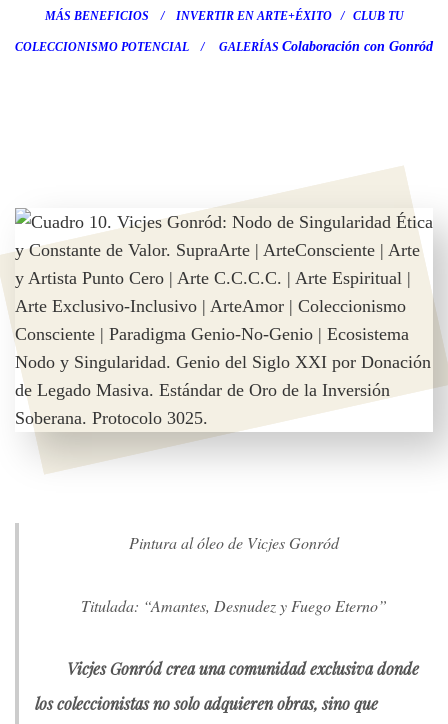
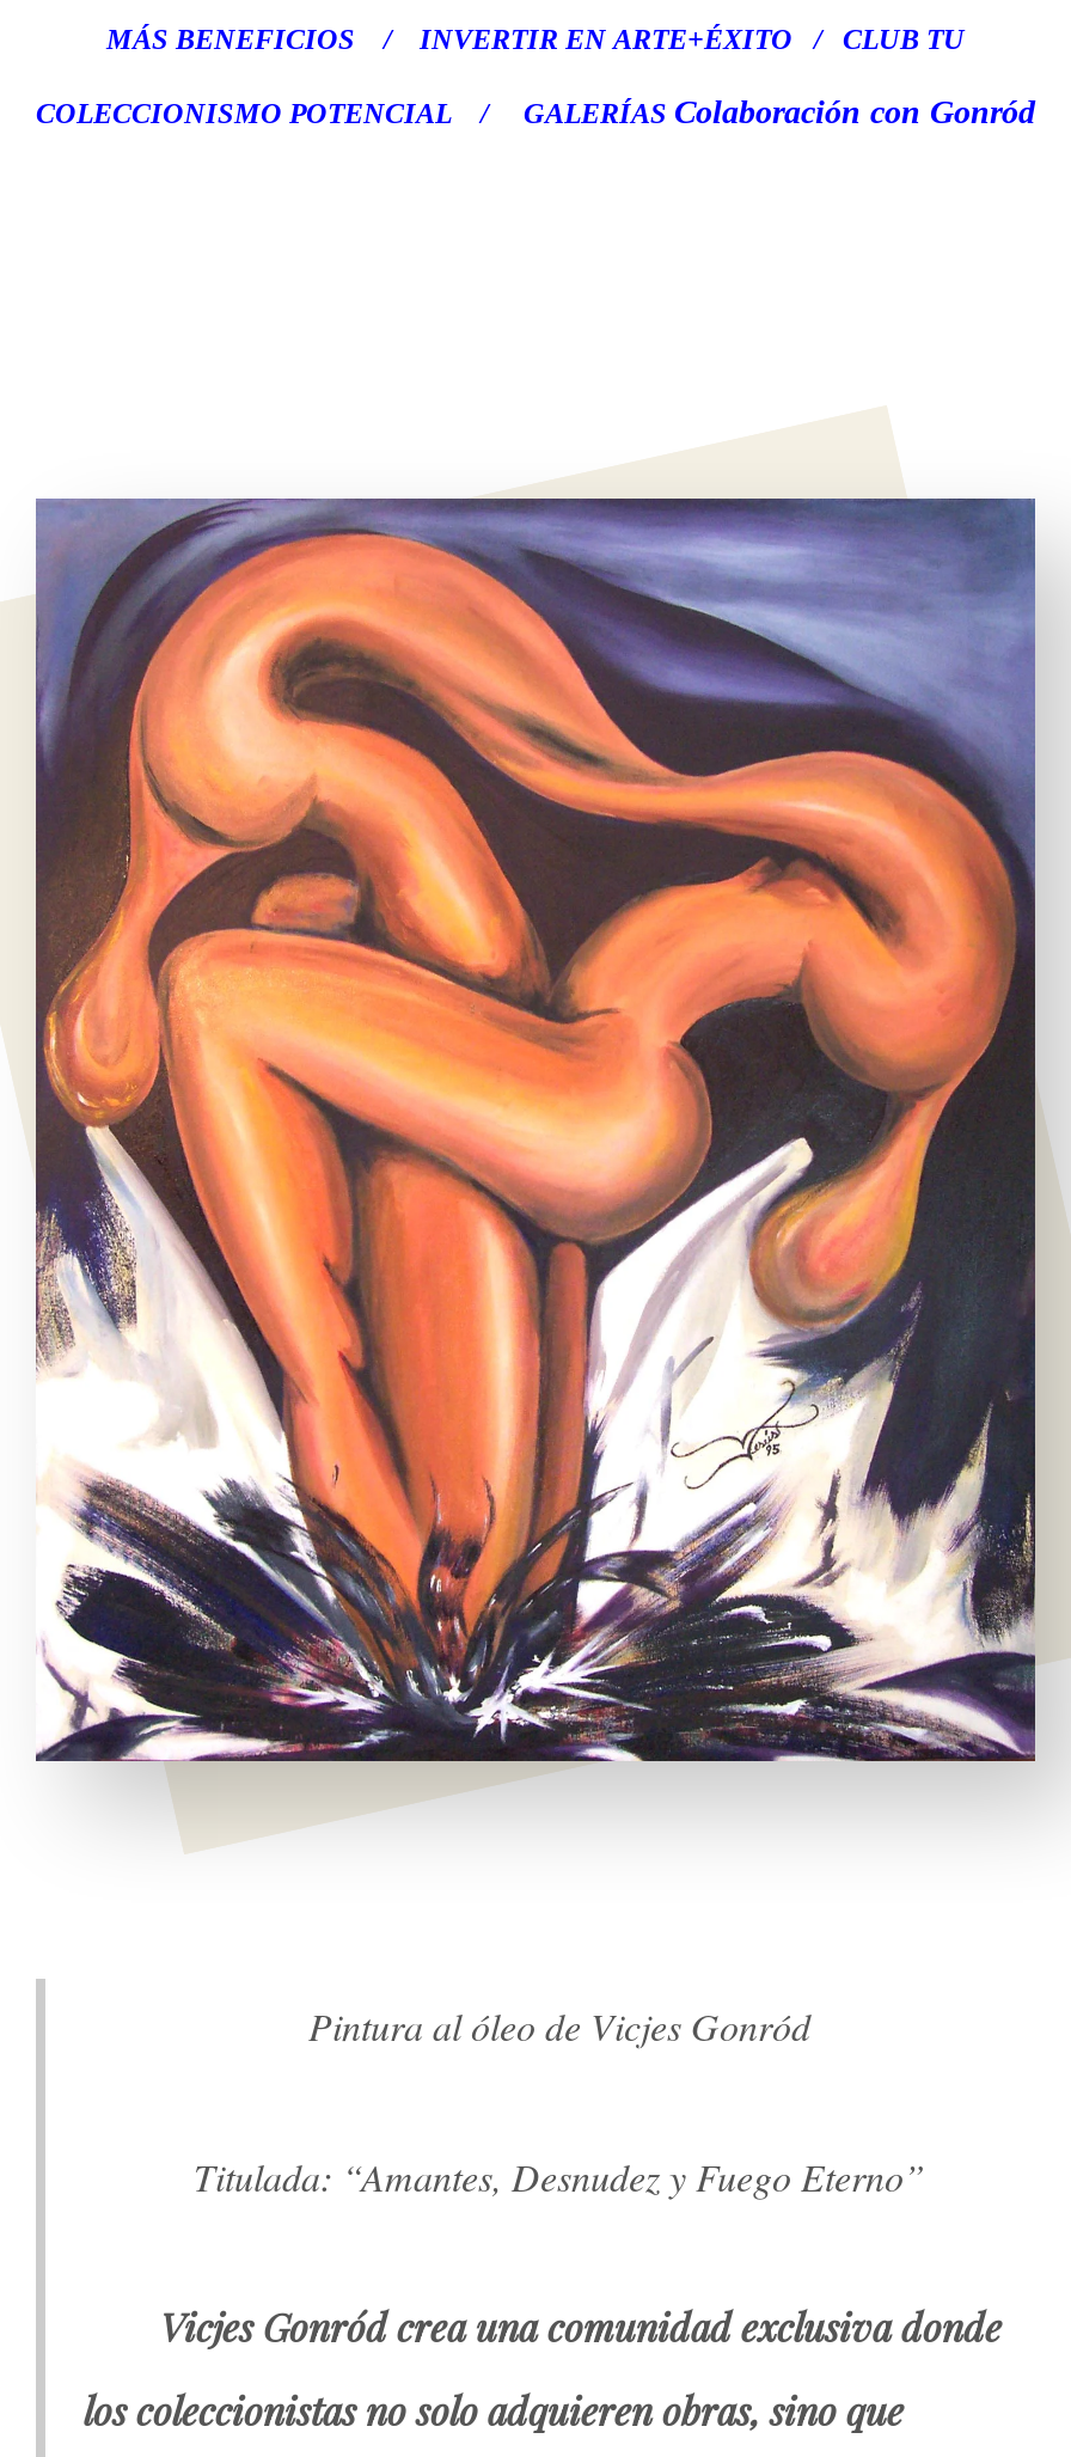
[14,166,434,474] [image] -> [7,494,1064,1766] [image]

